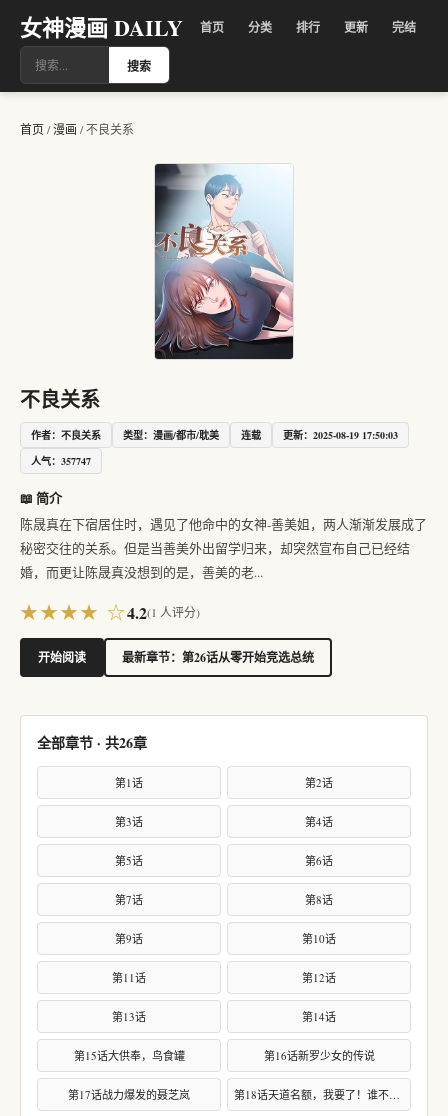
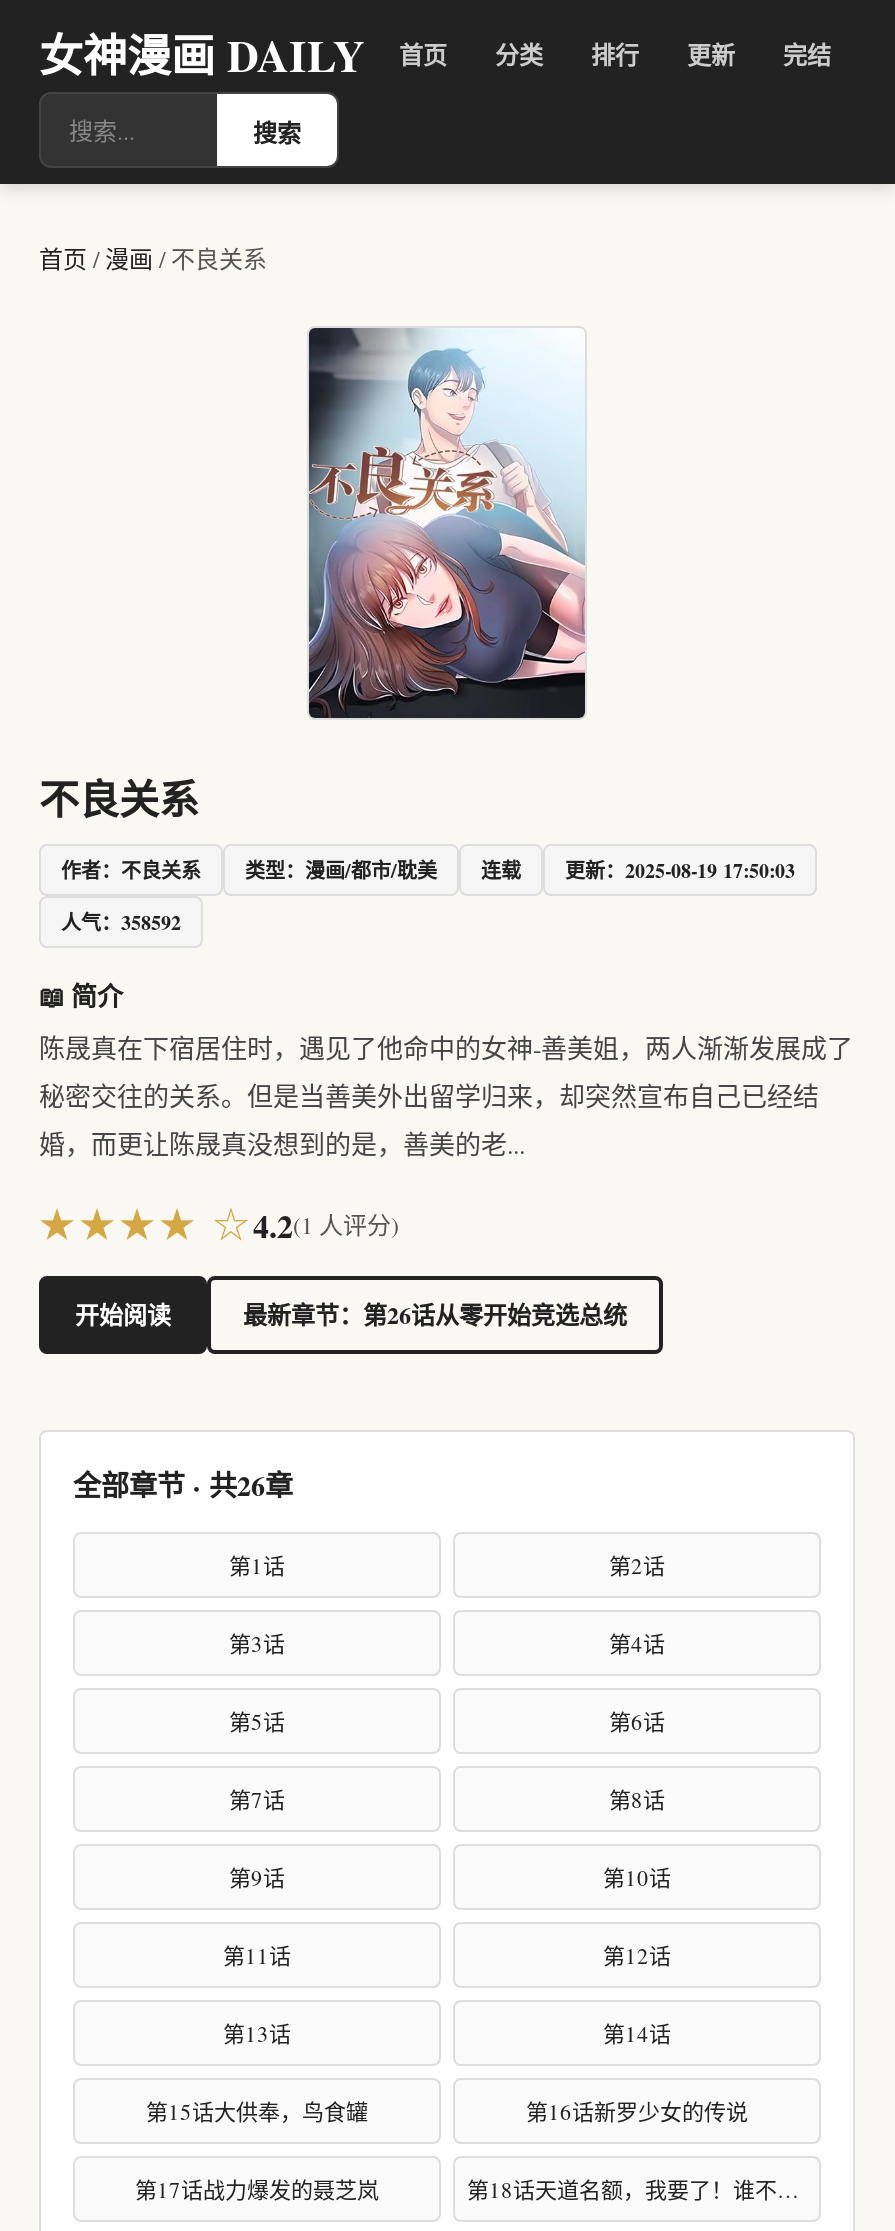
[31,454,91,468] 人气：357747 -> [61,908,181,936] 人气：358592

